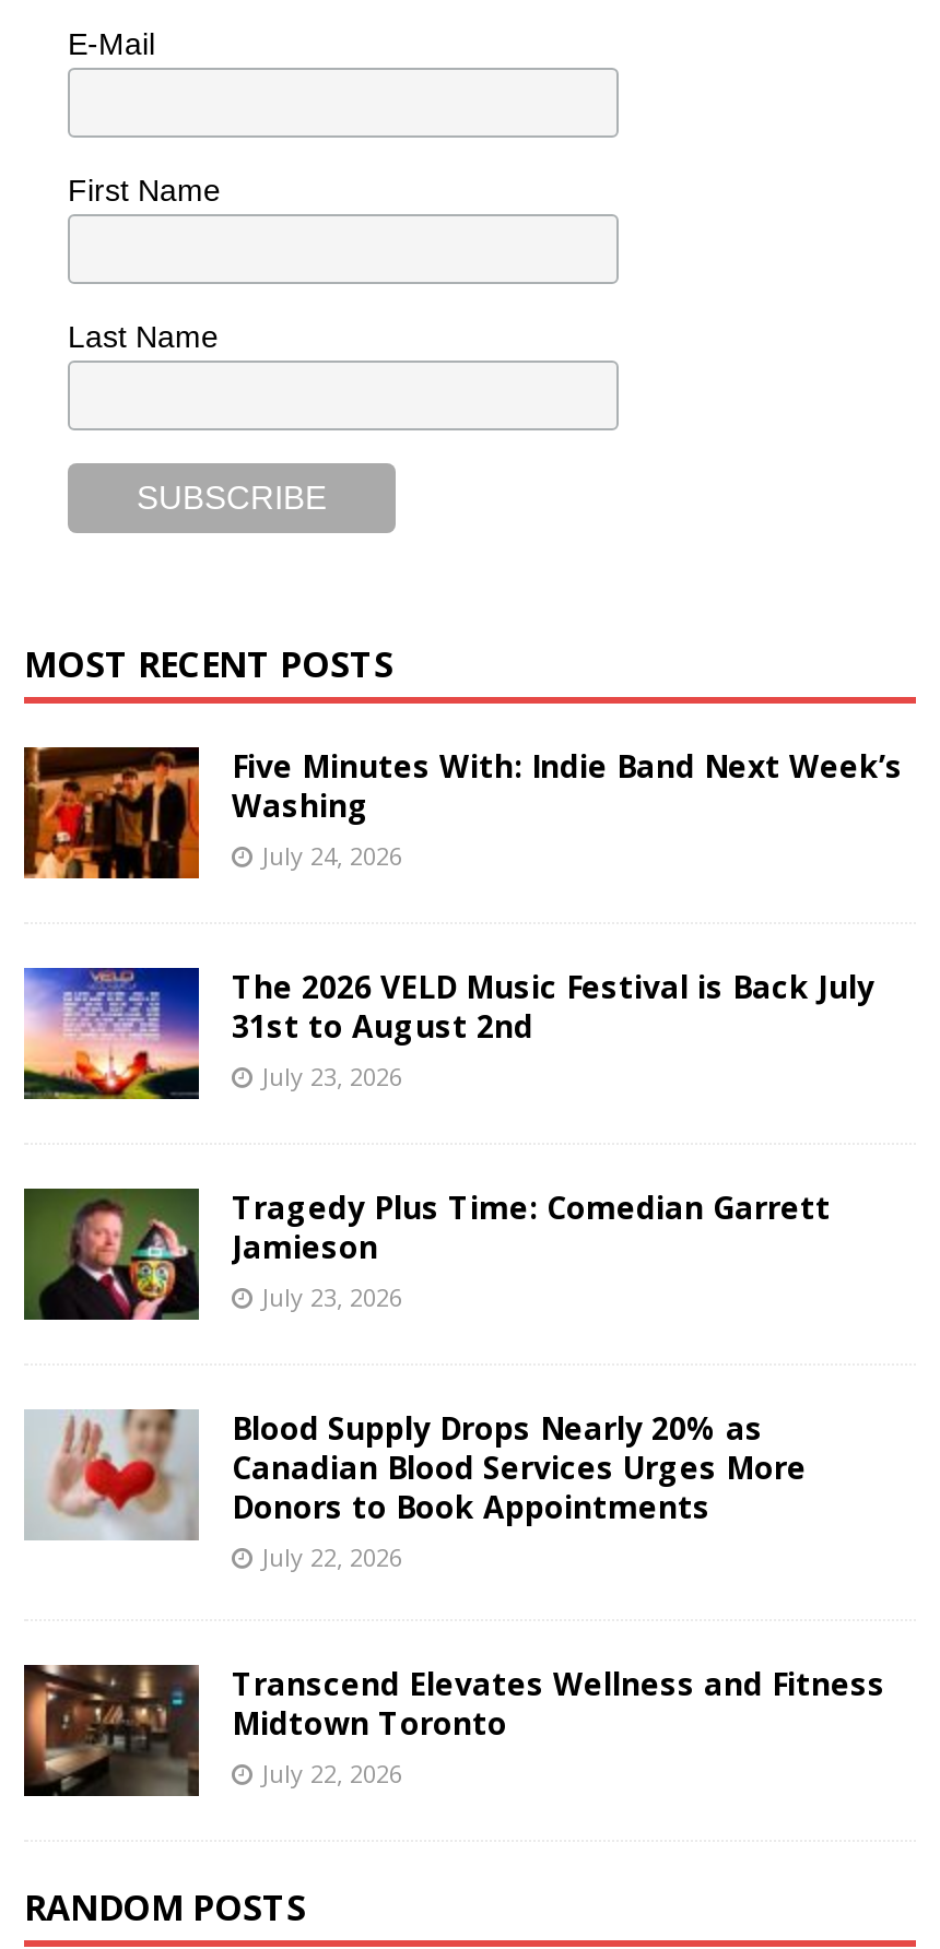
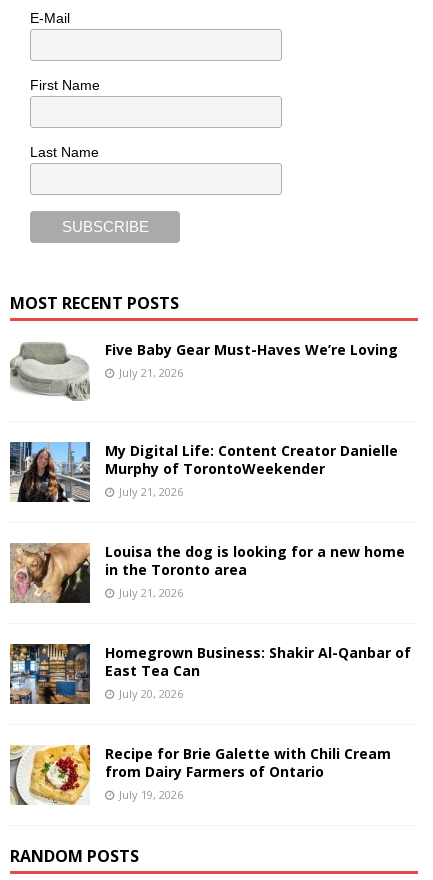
[22,745,903,881] [image] | Five Minutes With: Indie Band Next Week’s | Washing | July 24, 2026 -> [9,340,398,401] [image] | Five Baby Gear Must-Haves We’re Loving | July 21, 2026
[24,966,874,1101] [image] | The 2026 VELD Music Festival is Back July | 31st to August 2nd | July 23, 2026 -> [9,441,398,503] [image] | My Digital Life: Content Creator Danielle | Murphy of TorontoWeekender | July 21, 2026
[24,1186,831,1322] [image] | Tragedy Plus Time: Comedian Garrett | Jamieson | July 23, 2026 -> [9,542,405,604] [image] | Louisa the dog is looking for a new home | in the Toronto area | July 21, 2026
[24,1407,807,1574] [image] | Blood Supply Drops Nearly 20% as | Canadian Blood Services Urges More | Donors to Book Appointments | July 22, 2026 -> [9,643,411,705] [image] | Homegrown Business: Shakir Al-Qanbar of | East Tea Can | July 20, 2026
[22,1663,885,1798] [image] | Transcend Elevates Wellness and Fitness | Midtown Toronto | July 22, 2026 -> [9,744,391,806] [image] | Recipe for Brie Galette with Chili Cream | from Dairy Farmers of Ontario | July 19, 2026

